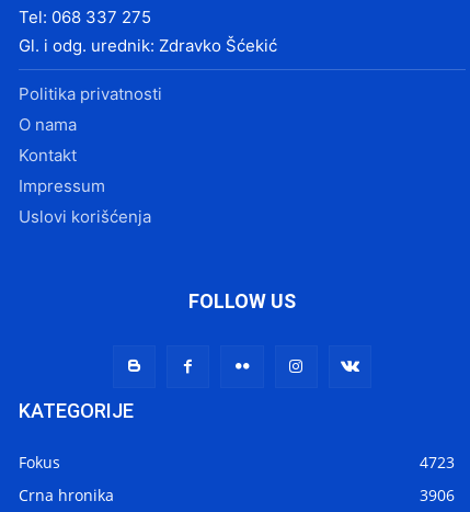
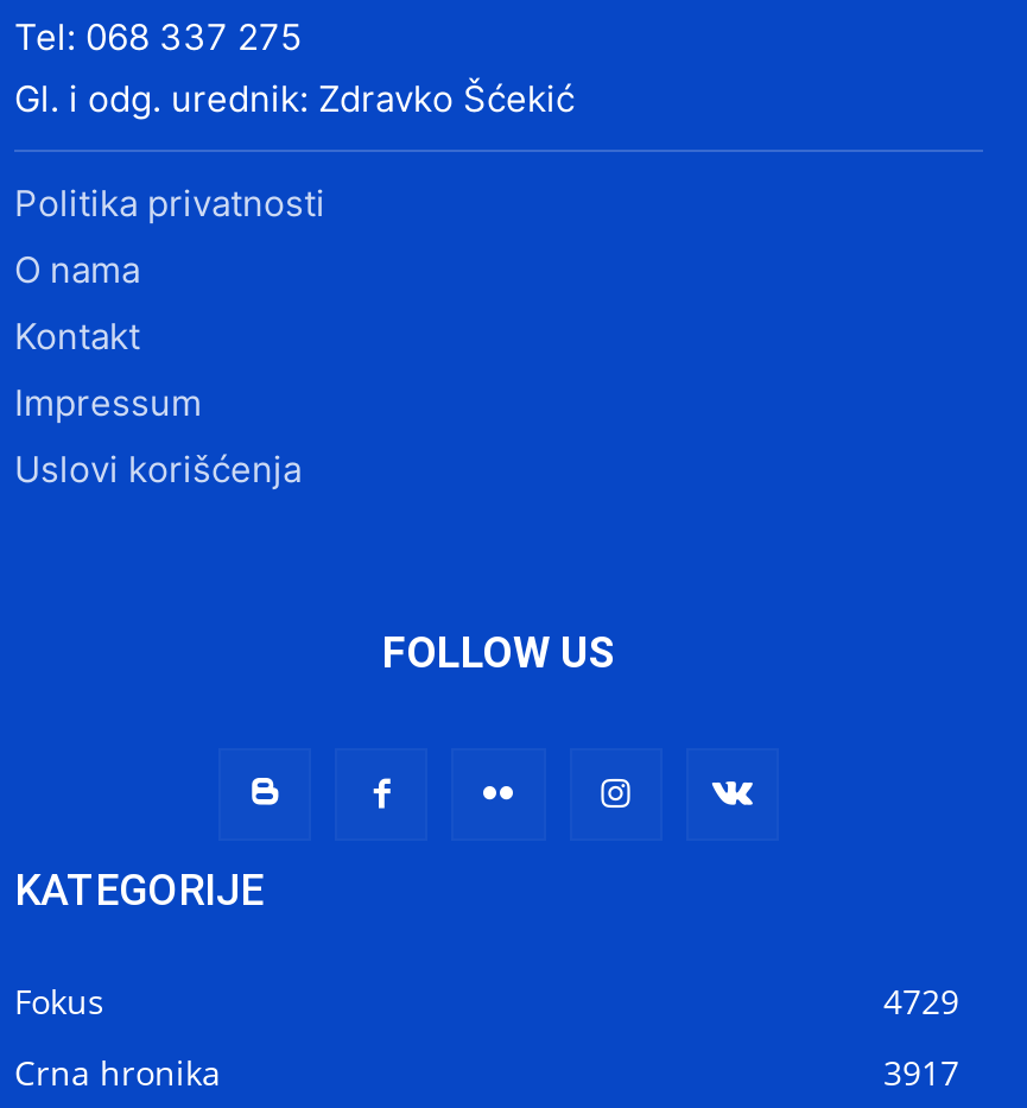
[420,452,455,473] 4723 -> [883,979,959,1024] 4729
[420,485,455,506] 3906 -> [883,1051,959,1096] 3917

